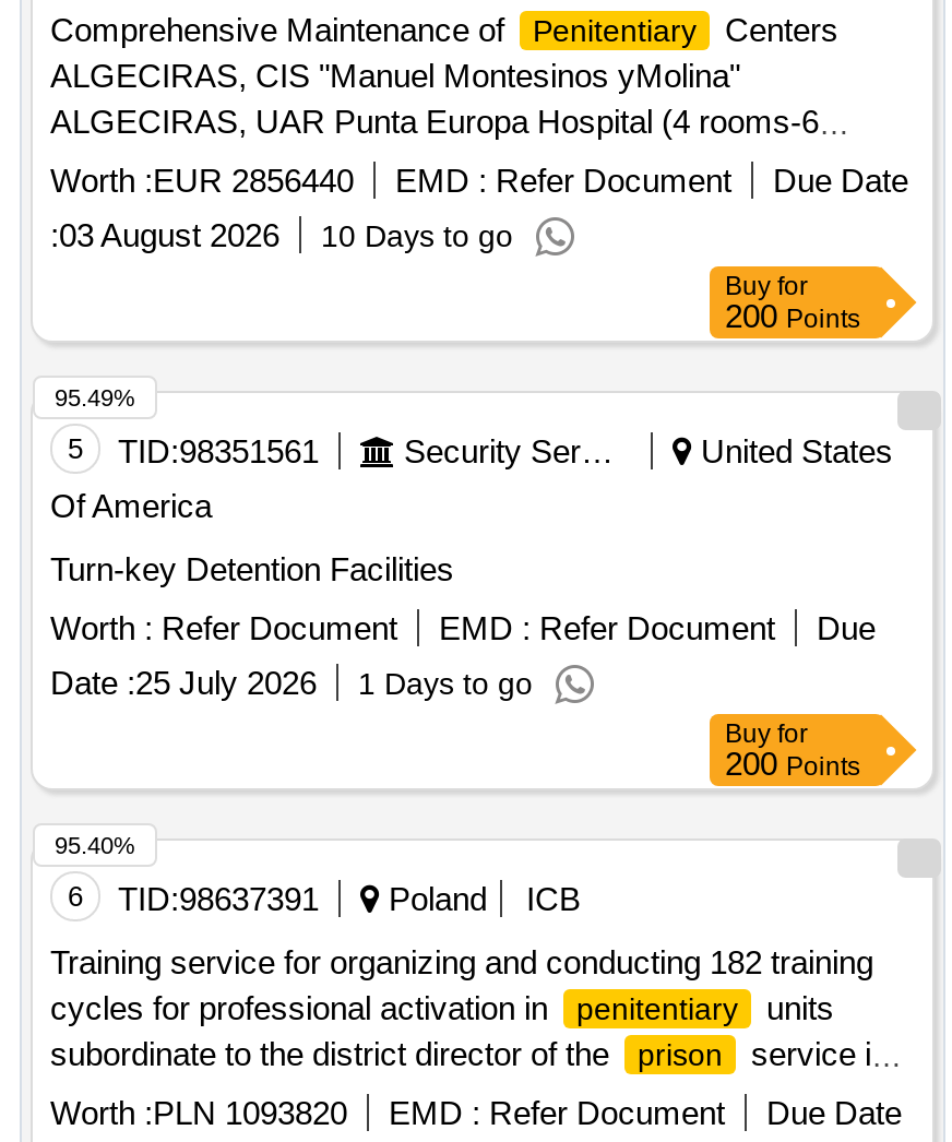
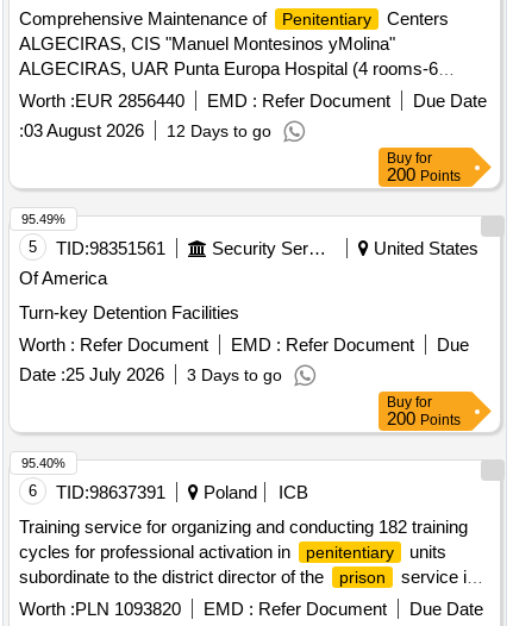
[50,217,513,254] :03 August 2026 10 Days to go -> [19,120,271,141] :03 August 2026 12 Days to go
[50,664,533,701] Date : 25 July 2026 1 Days to go -> [19,364,282,385] Date : 25 July 2026 3 Days to go

